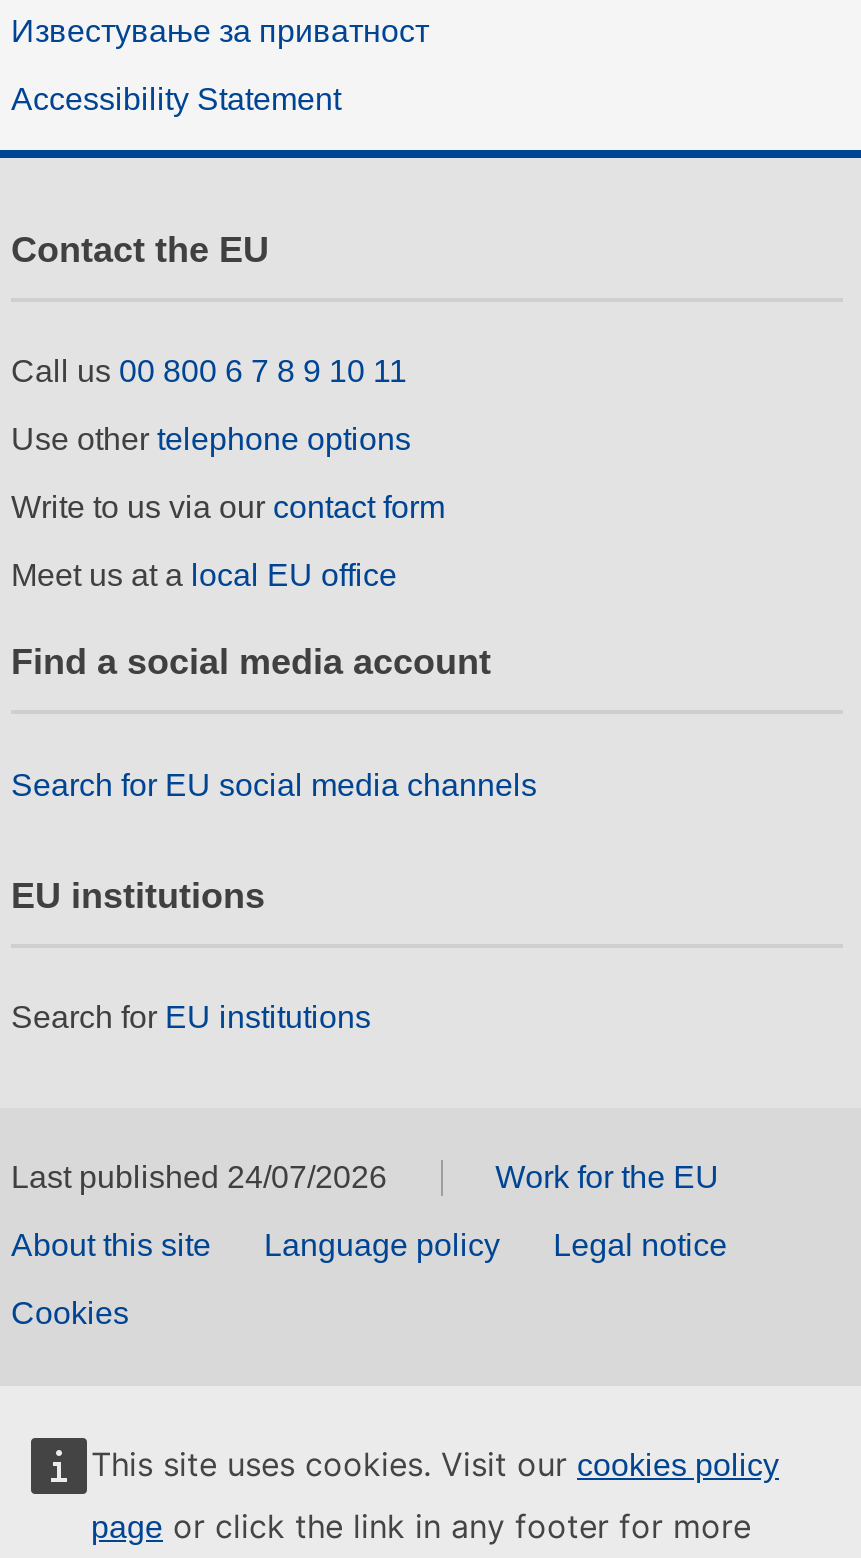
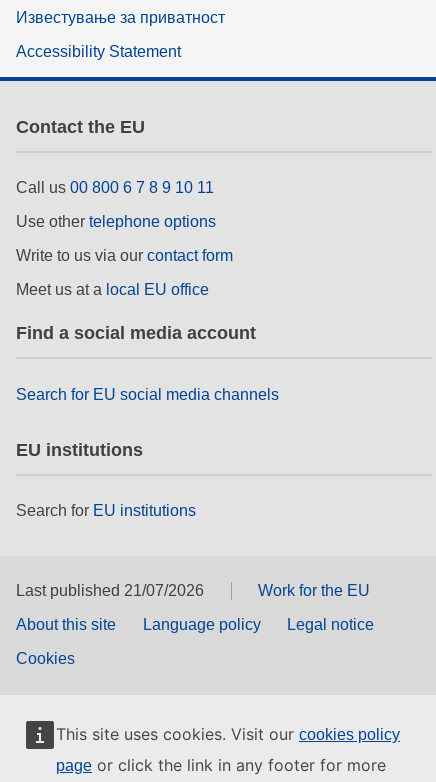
[11,1161,387,1195] Last published 24/07/2026 -> [16,582,204,599] Last published 21/07/2026

